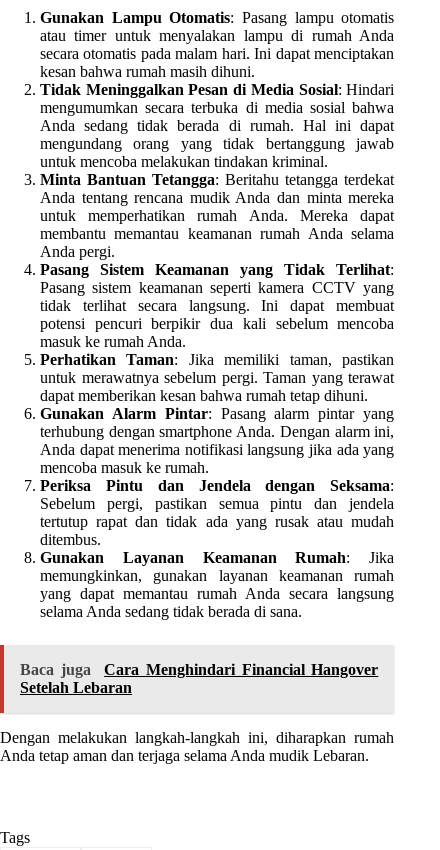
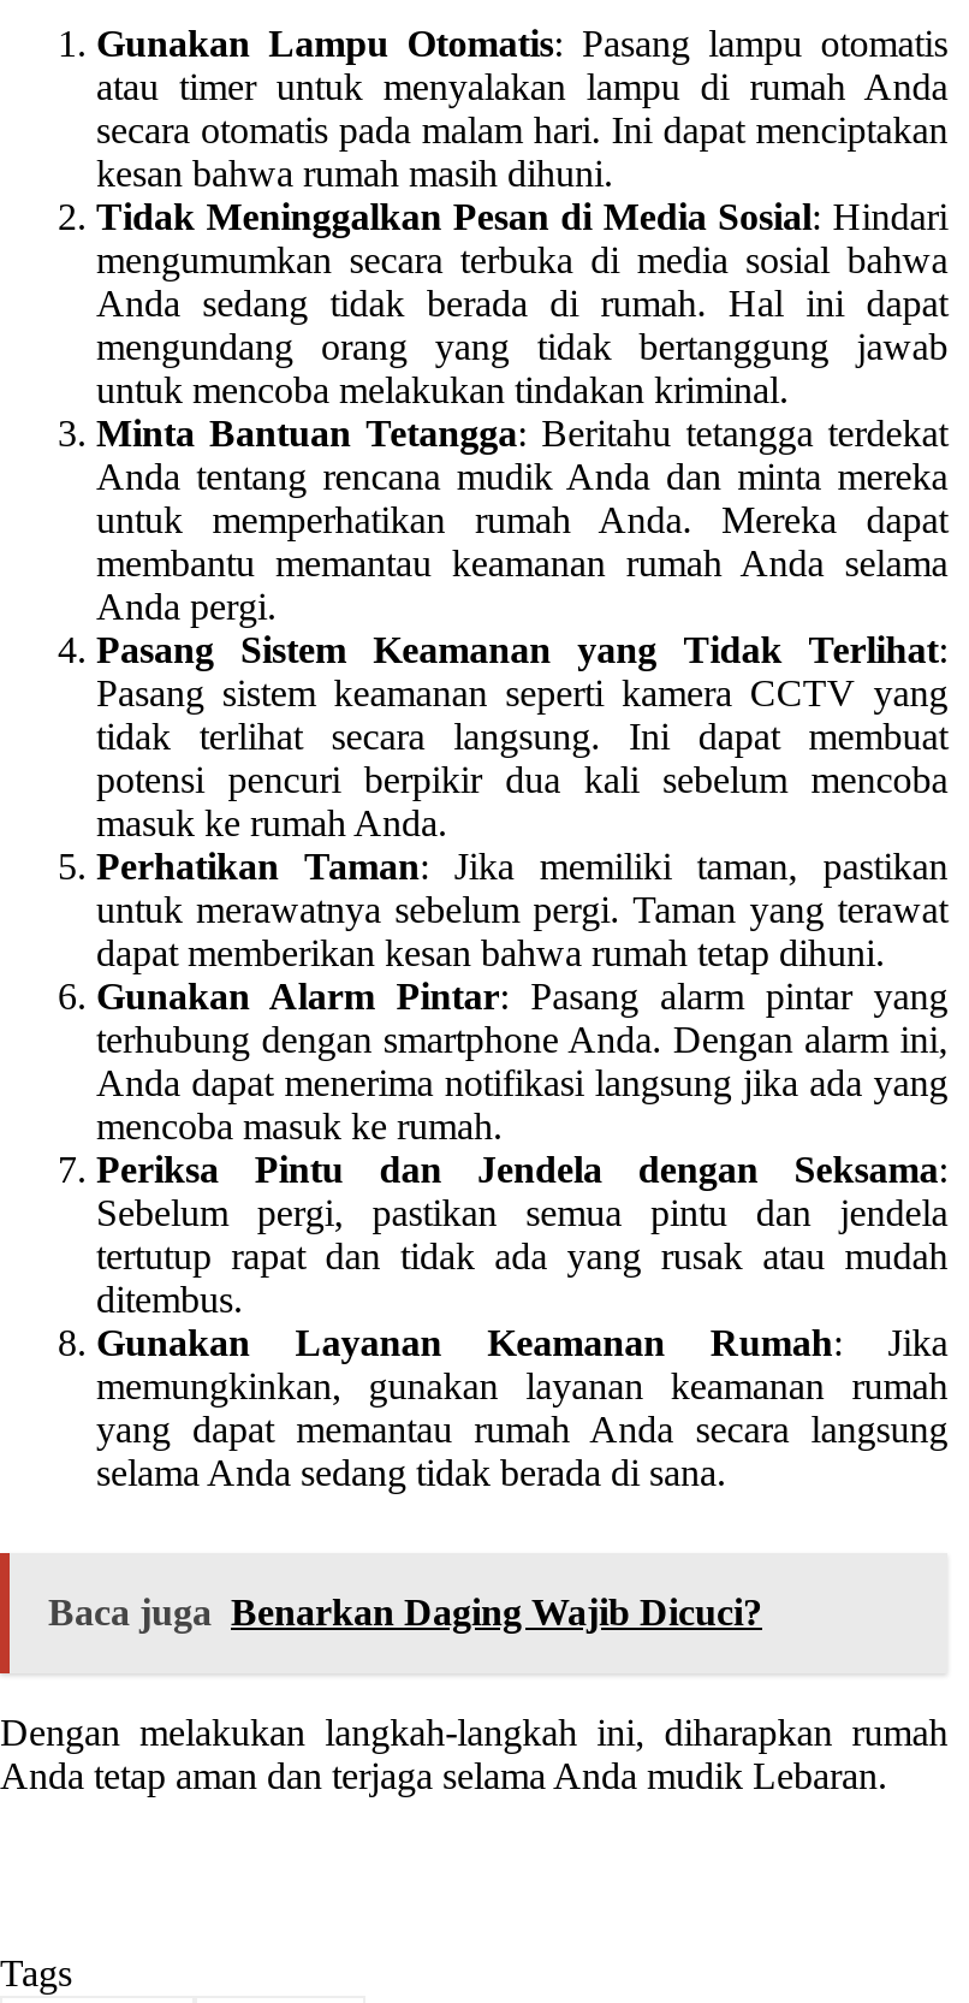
[20,661,378,696] Baca juga | Cara Menghindari Financial Hangover | Setelah Lebaran -> [48,1592,762,1633] Baca juga Benarkan Daging Wajib Dicuci?

